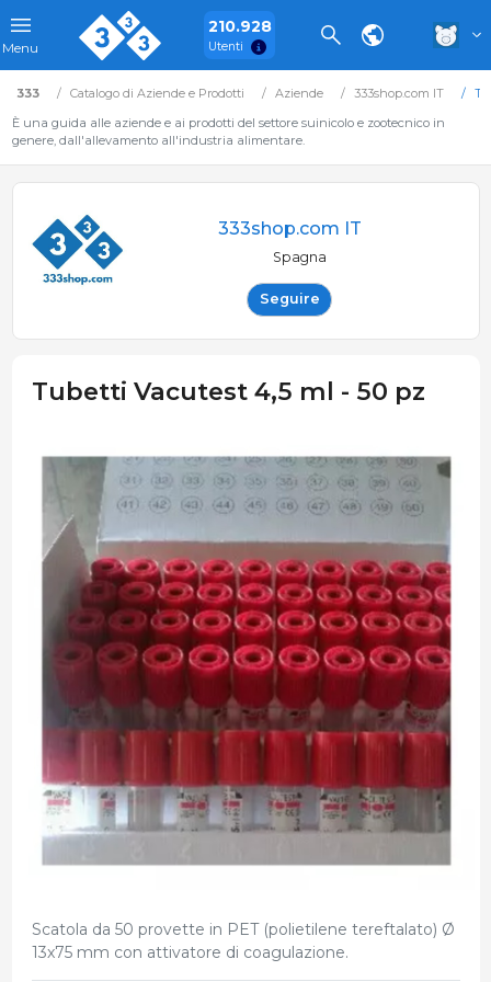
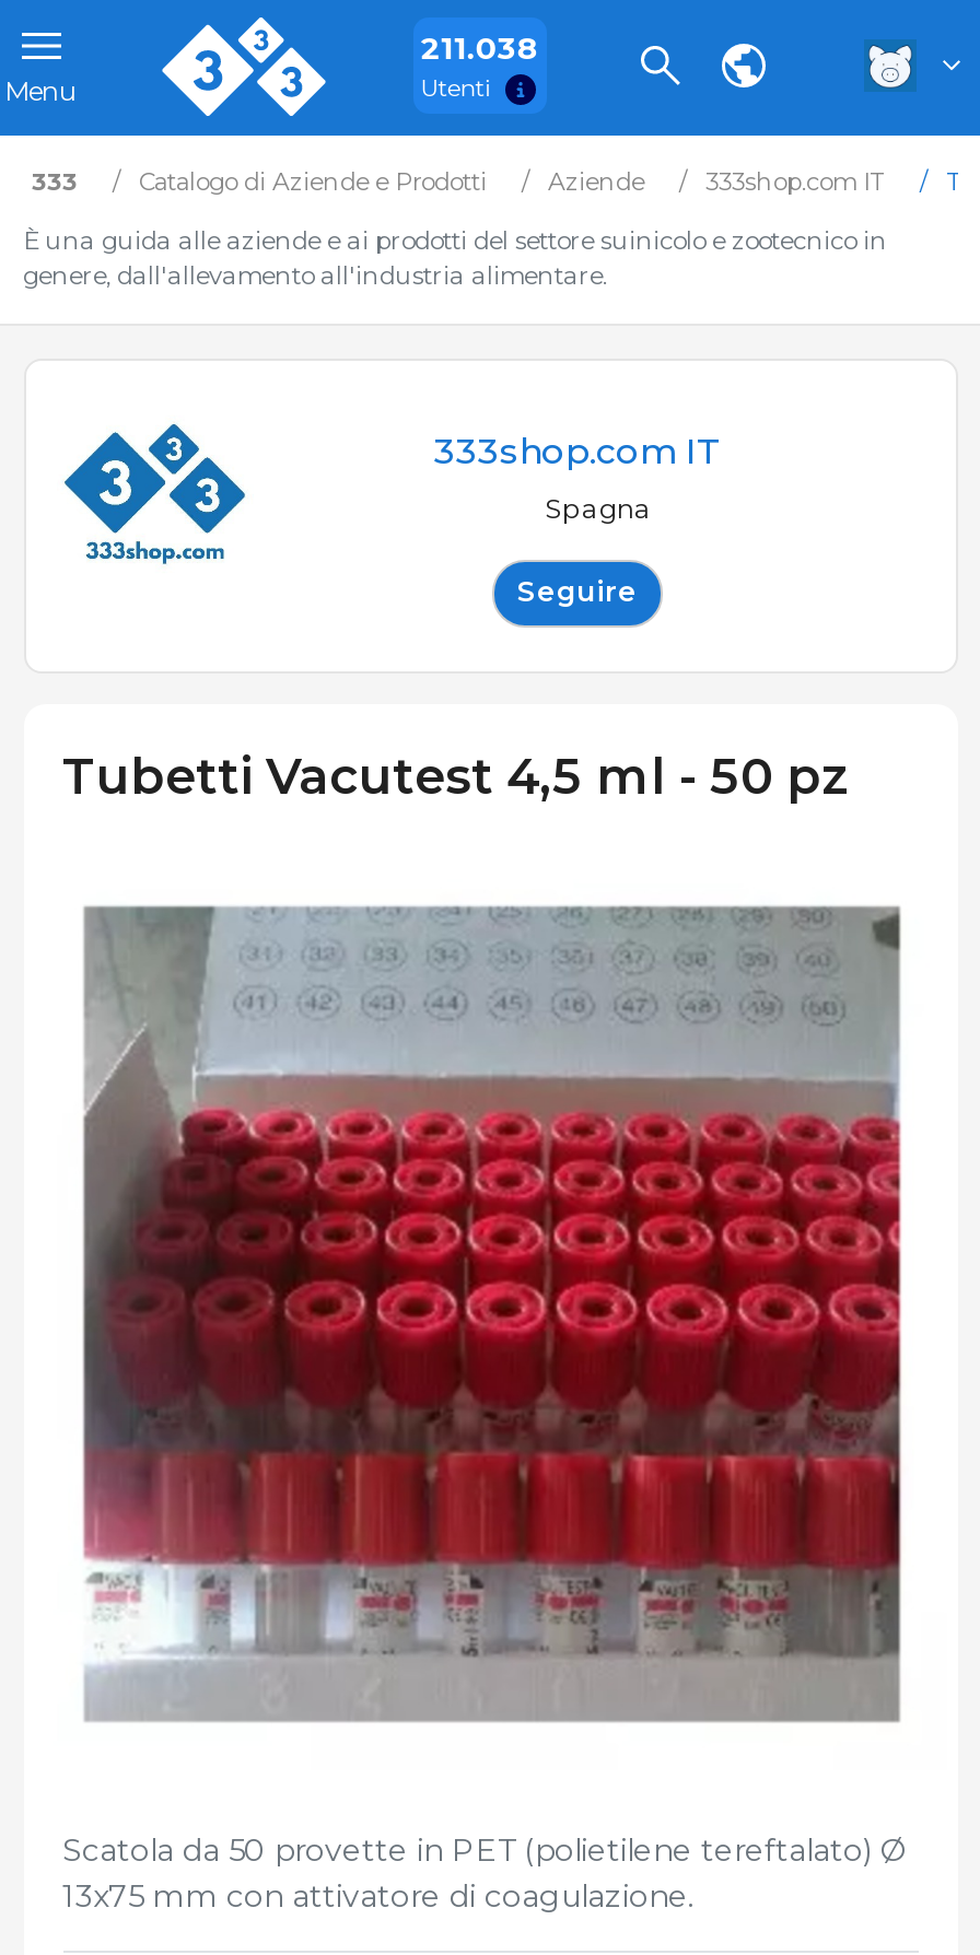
[208,16,271,36] 210.928 -> [421,27,539,67] 211.038

